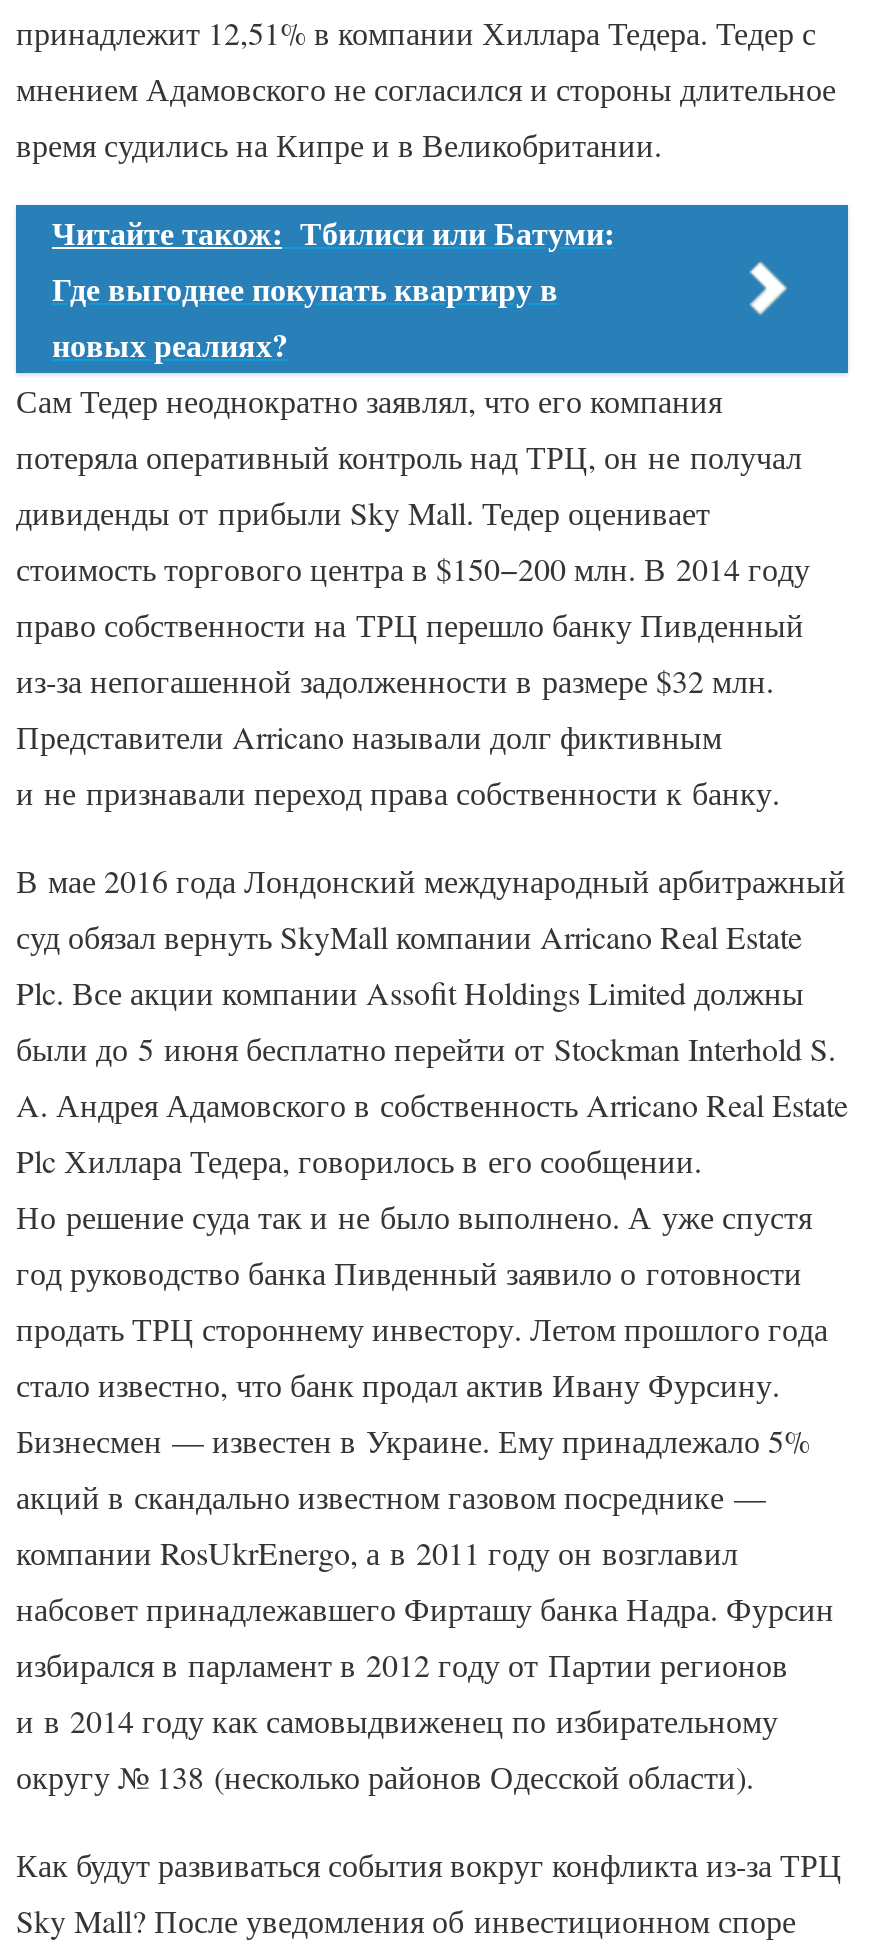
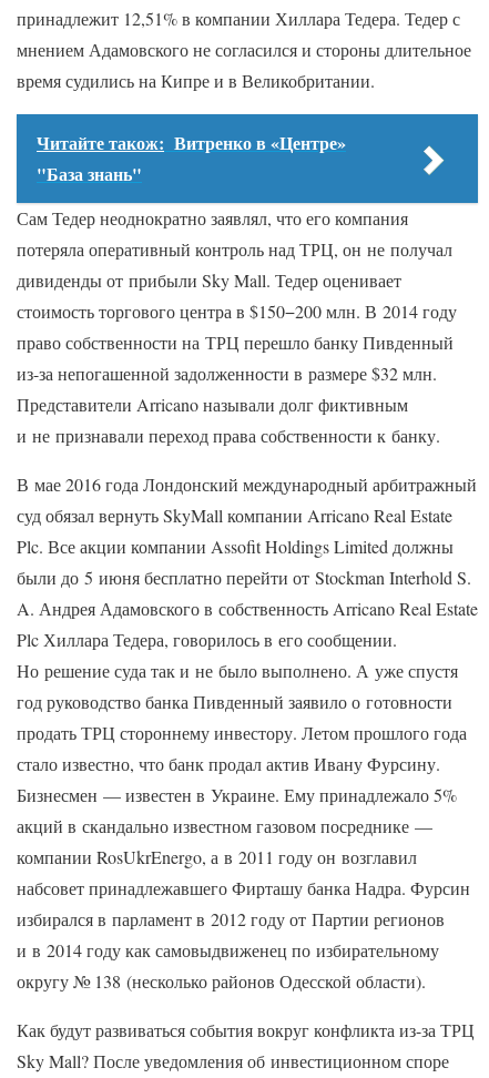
[52,209,614,367] Читайте також: Тбилиси или Батуми: | Где выгоднее покупать квартиру в | новых реалиях? -> [37,130,346,186] Читайте також: Витренко в «Центре» | "База знань"

